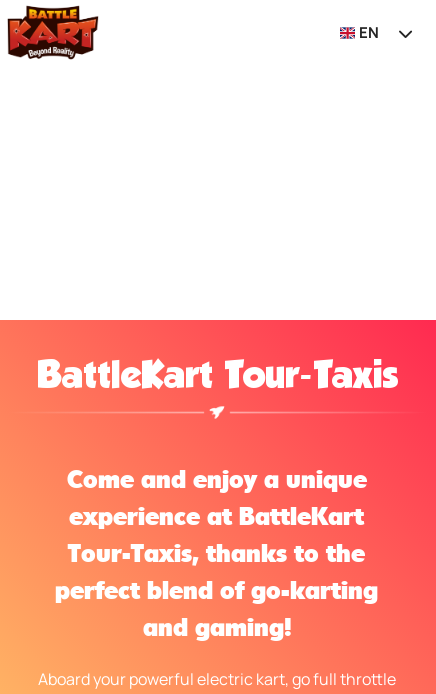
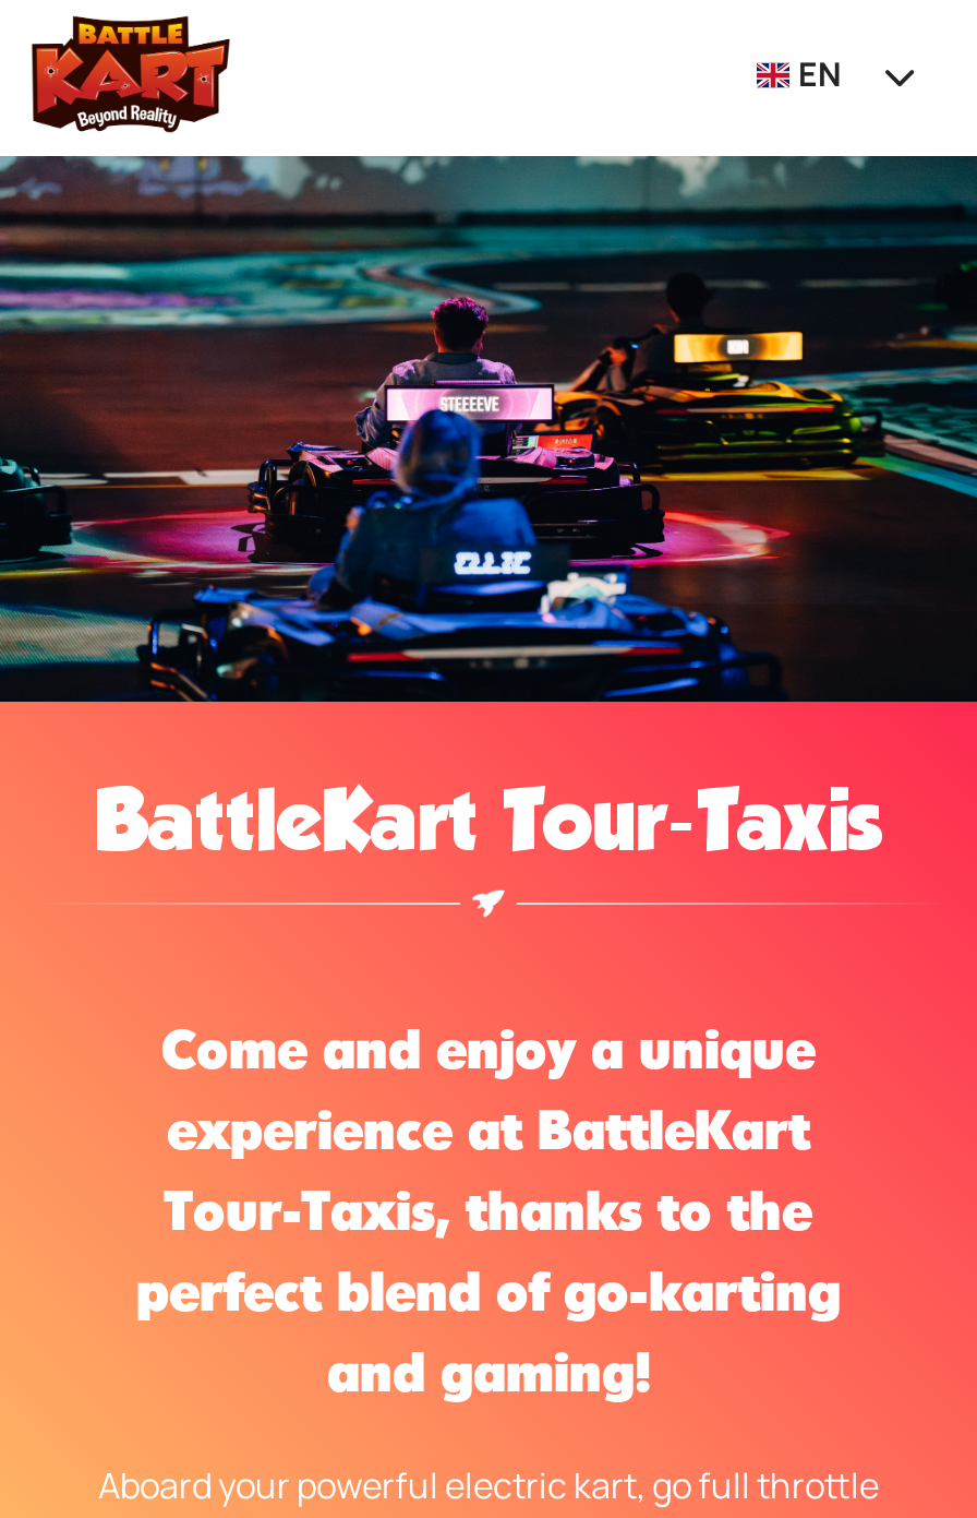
none -> [7,154,970,704] [image]

